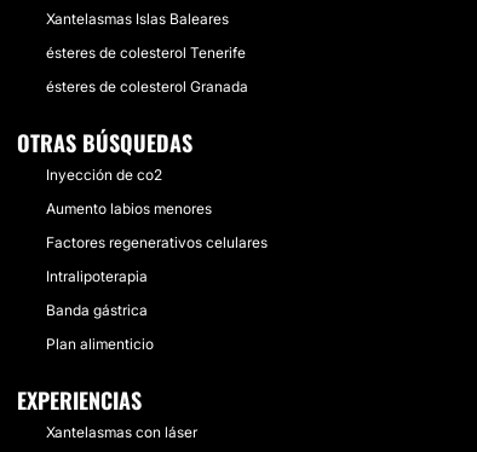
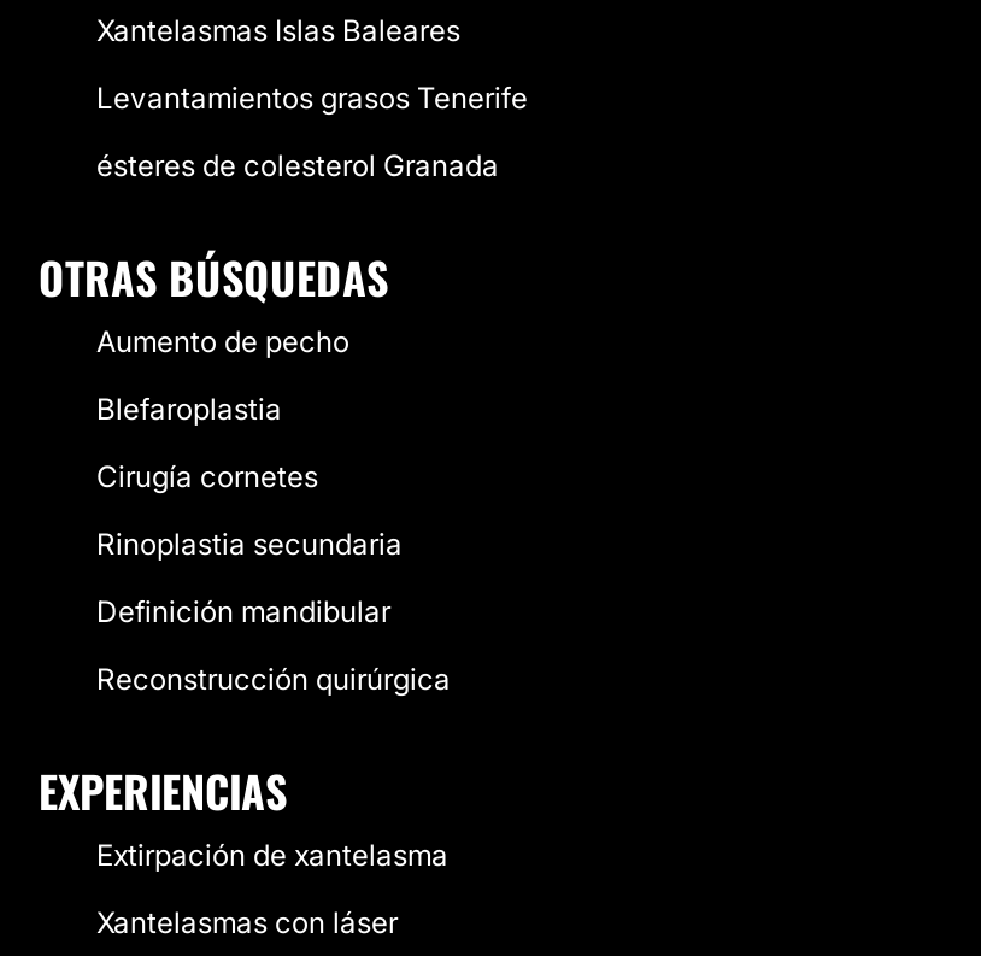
[46,44,246,62] ésteres de colesterol Tenerife -> [96,80,528,116] Levantamientos grasos Tenerife
[46,166,162,184] Inyección de co2 -> [96,323,349,359] Aumento de pecho
[46,199,212,218] Aumento labios menores -> [96,391,282,427] Blefaroplastia
[46,233,268,251] Factores regenerativos celulares -> [96,458,318,494] Cirugía cornetes
[46,267,148,285] Intralipoterapia -> [96,526,403,562] Rinoplastia secundaria
[46,301,148,319] Banda gástrica -> [96,593,390,629] Definición mandibular
[46,335,154,353] Plan alimenticio -> [96,661,451,697] Reconstrucción quirúrgica
none -> [96,837,448,873] Extirpación de xantelasma

